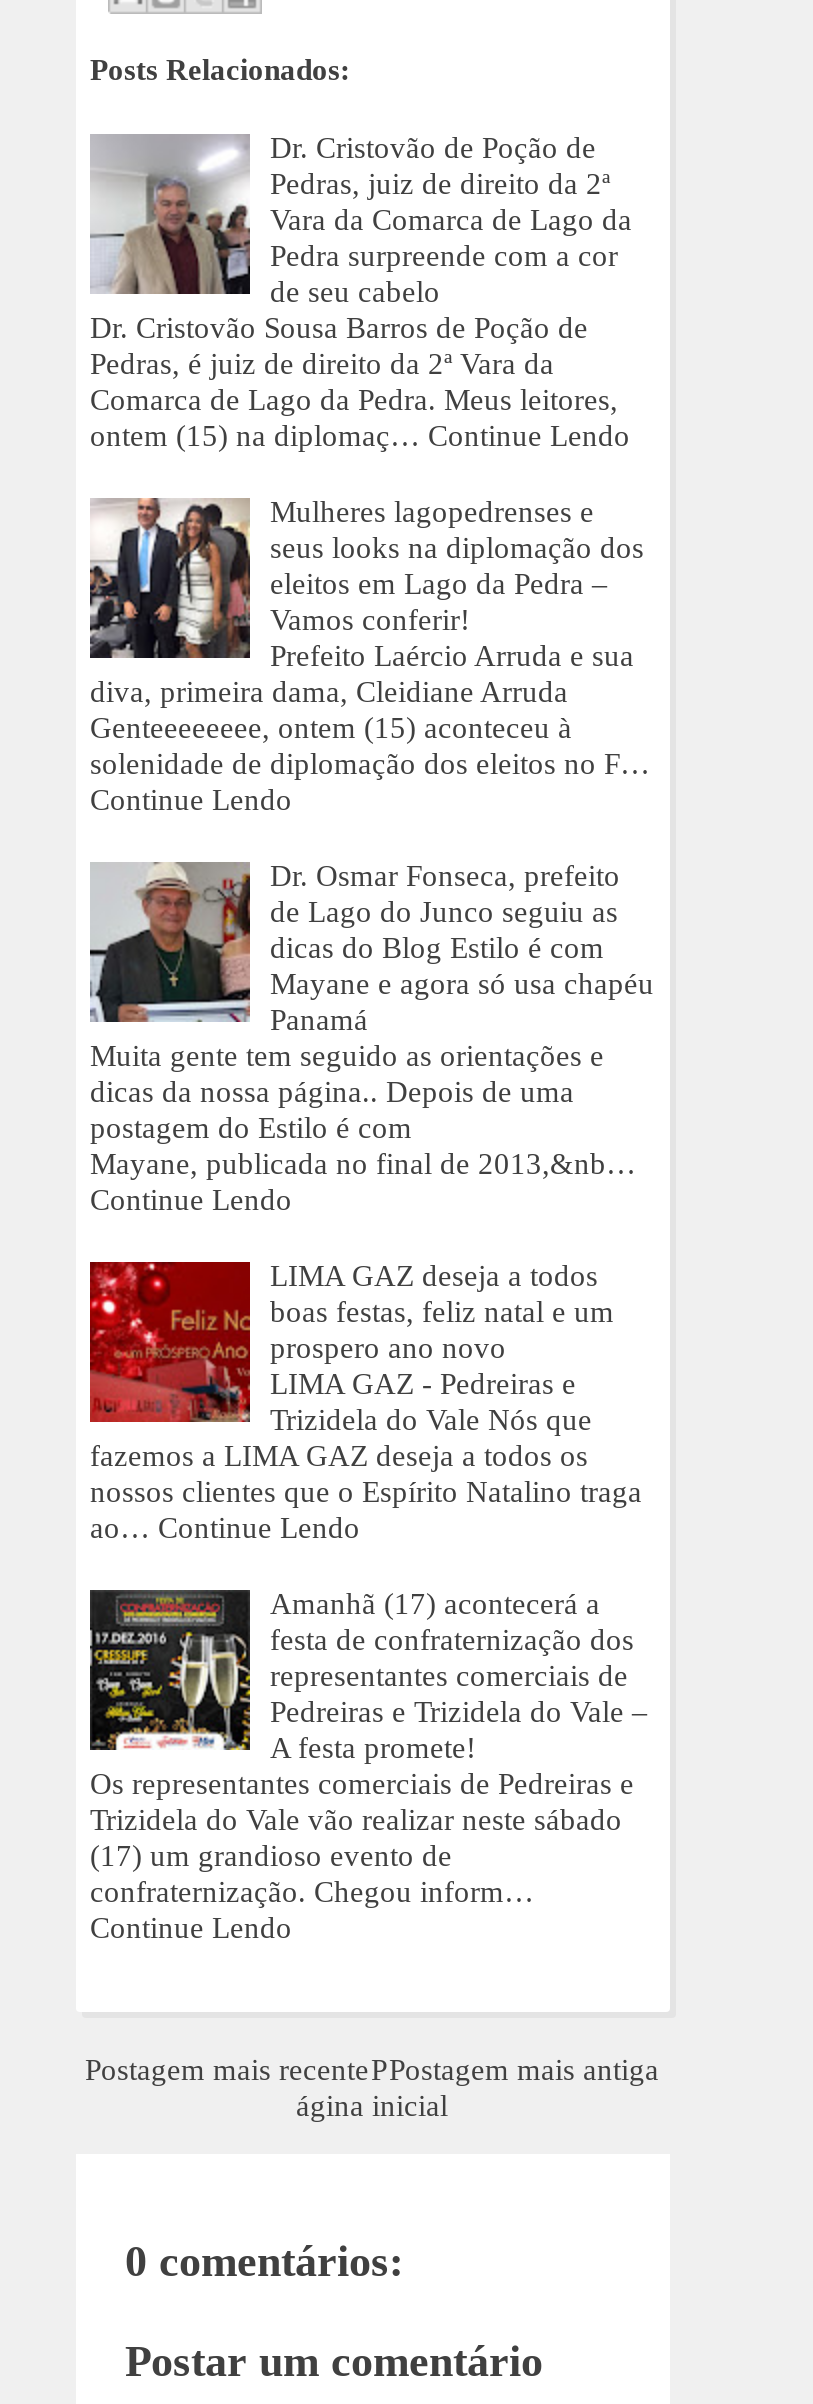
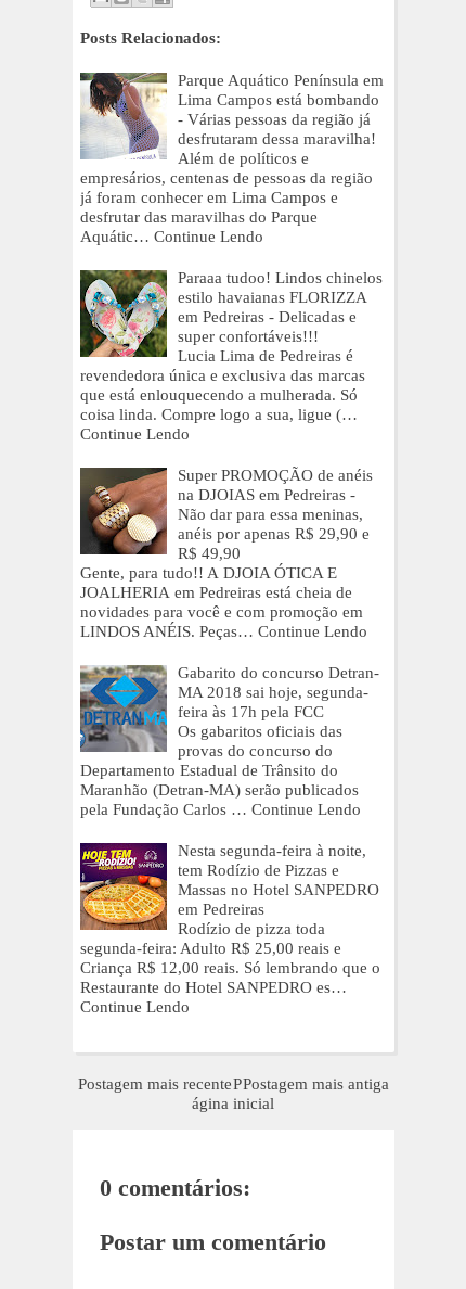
[90,133,632,453] [image] | Dr. Cristovão de Poção de | Pedras, juiz de direito da 2ª | Vara da Comarca de Lago da | Pedra surpreende com a cor | de seu cabelo | Dr. Cristovão Sousa Barros de Poção de | Pedras, é juiz de direito da 2ª Vara da | Comarca de Lago da Pedra. Meus leitores, | ontem (15) na diplomaç… Continue Lendo -> [80,72,384,246] [image] | Parque Aquático Península em | Lima Campos está bombando | - Várias pessoas da região já | desfrutaram dessa maravilha! | Além de políticos e | empresários, centenas de pessoas da região | já foram conhecer em Lima Campos e | desfrutar das maravilhas do Parque | Aquátic… Continue Lendo
[88,497,650,781] [image] | Mulheres lagopedrenses e | seus looks na diplomação dos | eleitos em Lago da Pedra – | Vamos conferir! | Prefeito Laércio Arruda e sua | diva, primeira dama, Cleidiane Arruda | Genteeeeeeee, ontem (15) aconteceu à | solenidade de diplomação dos eleitos no F… -> [79,269,383,423] [image] | Paraaa tudoo! Lindos chinelos | estilo havaianas FLORIZZA | em Pedreiras - Delicadas e | super confortáveis!!! | Lucia Lima de Pedreiras é | revendedora única e exclusiva das marcas | que está enlouquecendo a mulherada. Só | coisa linda. Compre logo a sua, ligue (…
[90,861,654,1217] [image] | Dr. Osmar Fonseca, prefeito | de Lago do Junco seguiu as | dicas do Blog Estilo é com | Mayane e agora só usa chapéu | Panamá | Muita gente tem seguido as orientações e | dicas da nossa página.. Depois de uma | postagem do Estilo é com | Mayane, publicada no final de 2013,&nb… | Continue Lendo -> [79,467,373,640] [image] | Super PROMOÇÃO de anéis | na DJOIAS em Pedreiras - | Não dar para essa meninas, | anéis por apenas R$ 29,90 e | R$ 49,90 | Gente, para tudo!! A DJOIA ÓTICA E | JOALHERIA em Pedreiras está cheia de | novidades para você e com promoção em | LINDOS ANÉIS. Peças… Continue Lendo
[88,1261,642,1545] [image] | LIMA GAZ deseja a todos | boas festas, feliz natal e um | prospero ano novo | LIMA GAZ - Pedreiras e | Trizidela do Vale Nós que | fazemos a LIMA GAZ deseja a todos os | nossos clientes que o Espírito Natalino traga | ao… Continue Lendo -> [79,664,379,818] [image] | Gabarito do concurso Detran- | MA 2018 sai hoje, segunda- | feira às 17h pela FCC | Os gabaritos oficiais das | provas do concurso do | Departamento Estadual de Trânsito do | Maranhão (Detran-MA) serão publicados | pela Fundação Carlos … Continue Lendo
[88,1589,648,1909] [image] | Amanhã (17) acontecerá a | festa de confraternização dos | representantes comerciais de | Pedreiras e Trizidela do Vale – | A festa promete! | Os representantes comerciais de Pedreiras e | Trizidela do Vale vão realizar neste sábado | (17) um grandioso evento de | confraternização. Chegou inform… -> [79,842,380,996] [image] | Nesta segunda-feira à noite, | tem Rodízio de Pizzas e | Massas no Hotel SANPEDRO | em Pedreiras | Rodízio de pizza toda | segunda-feira: Adulto R$ 25,00 reais e | Criança R$ 12,00 reais. Só lembrando que o | Restaurante do Hotel SANPEDRO es…

